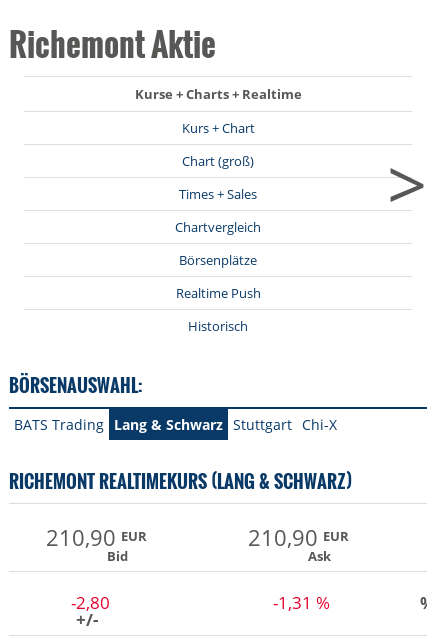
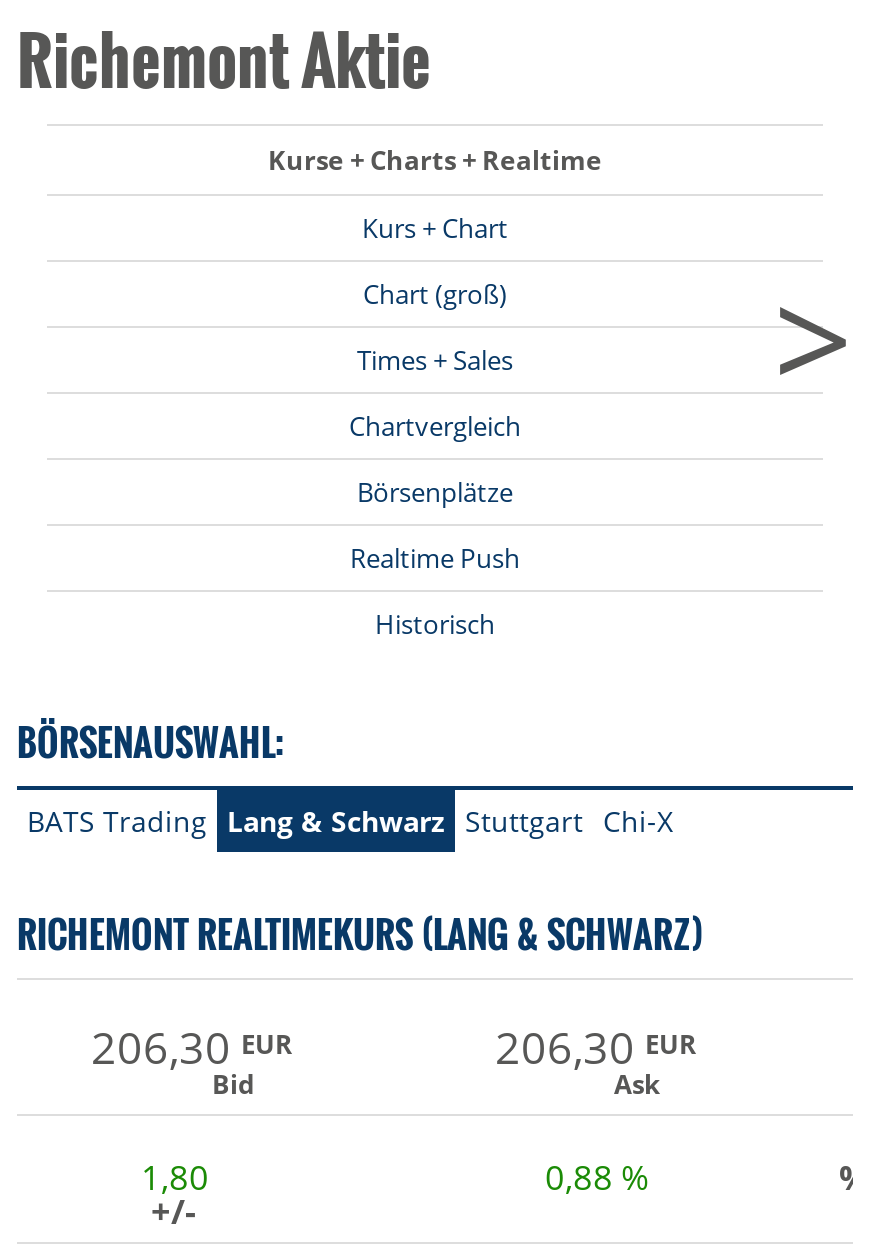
[46,522,147,552] 210,90 EUR -> [91,1016,293,1076] 206,30 EUR
[248,522,349,552] 210,90 EUR -> [495,1016,697,1076] 206,30 EUR
[71,591,110,614] -2,80 -> [141,1154,209,1200] 1,80
[273,591,330,614] -1,31 % -> [545,1154,649,1200] 0,88 %

